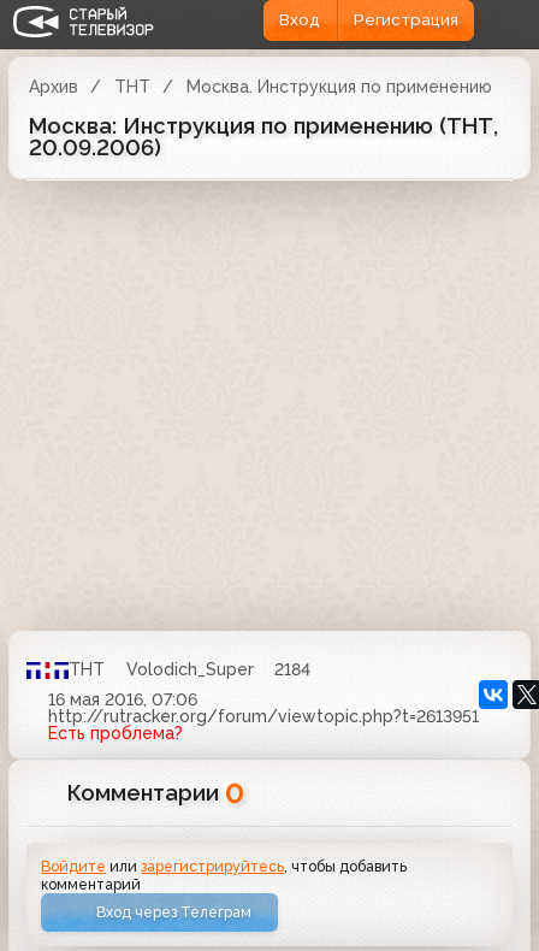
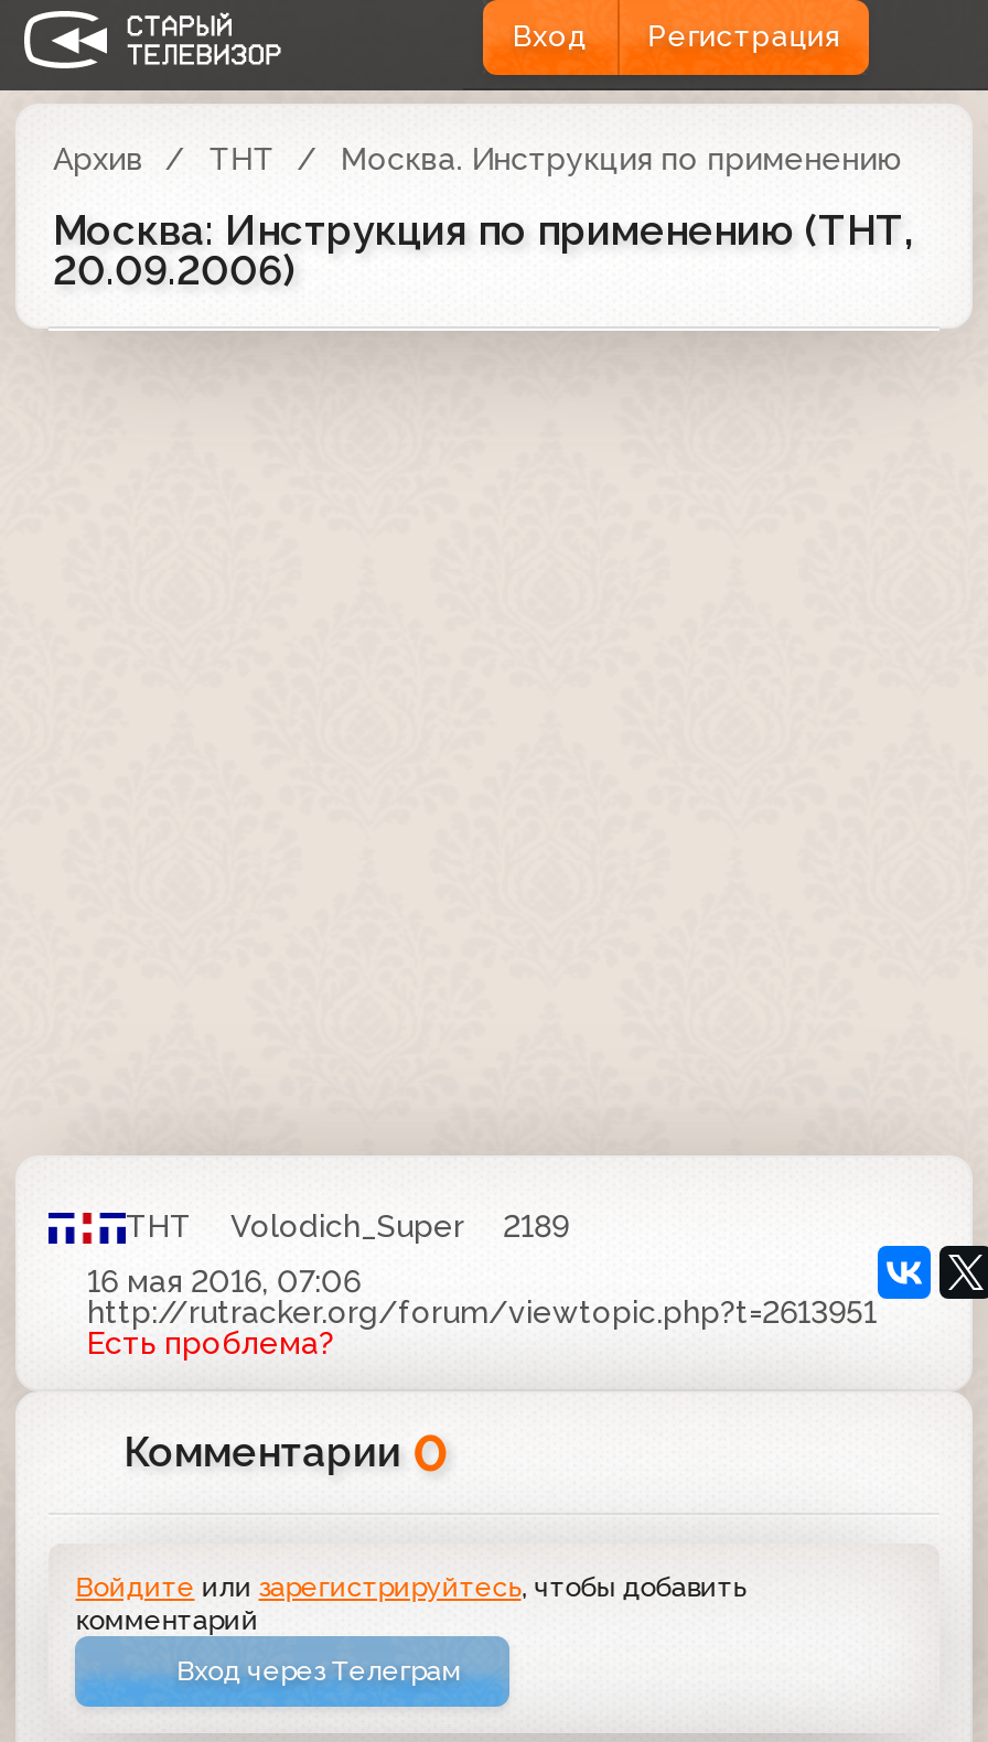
[69,660,310,679] ТНТ Volodich_Super 2184 -> [126,1209,569,1244] ТНТ Volodich_Super 2189

